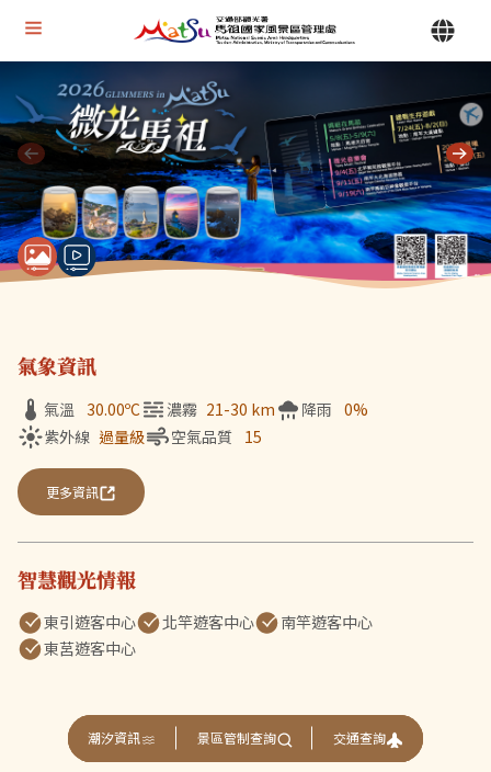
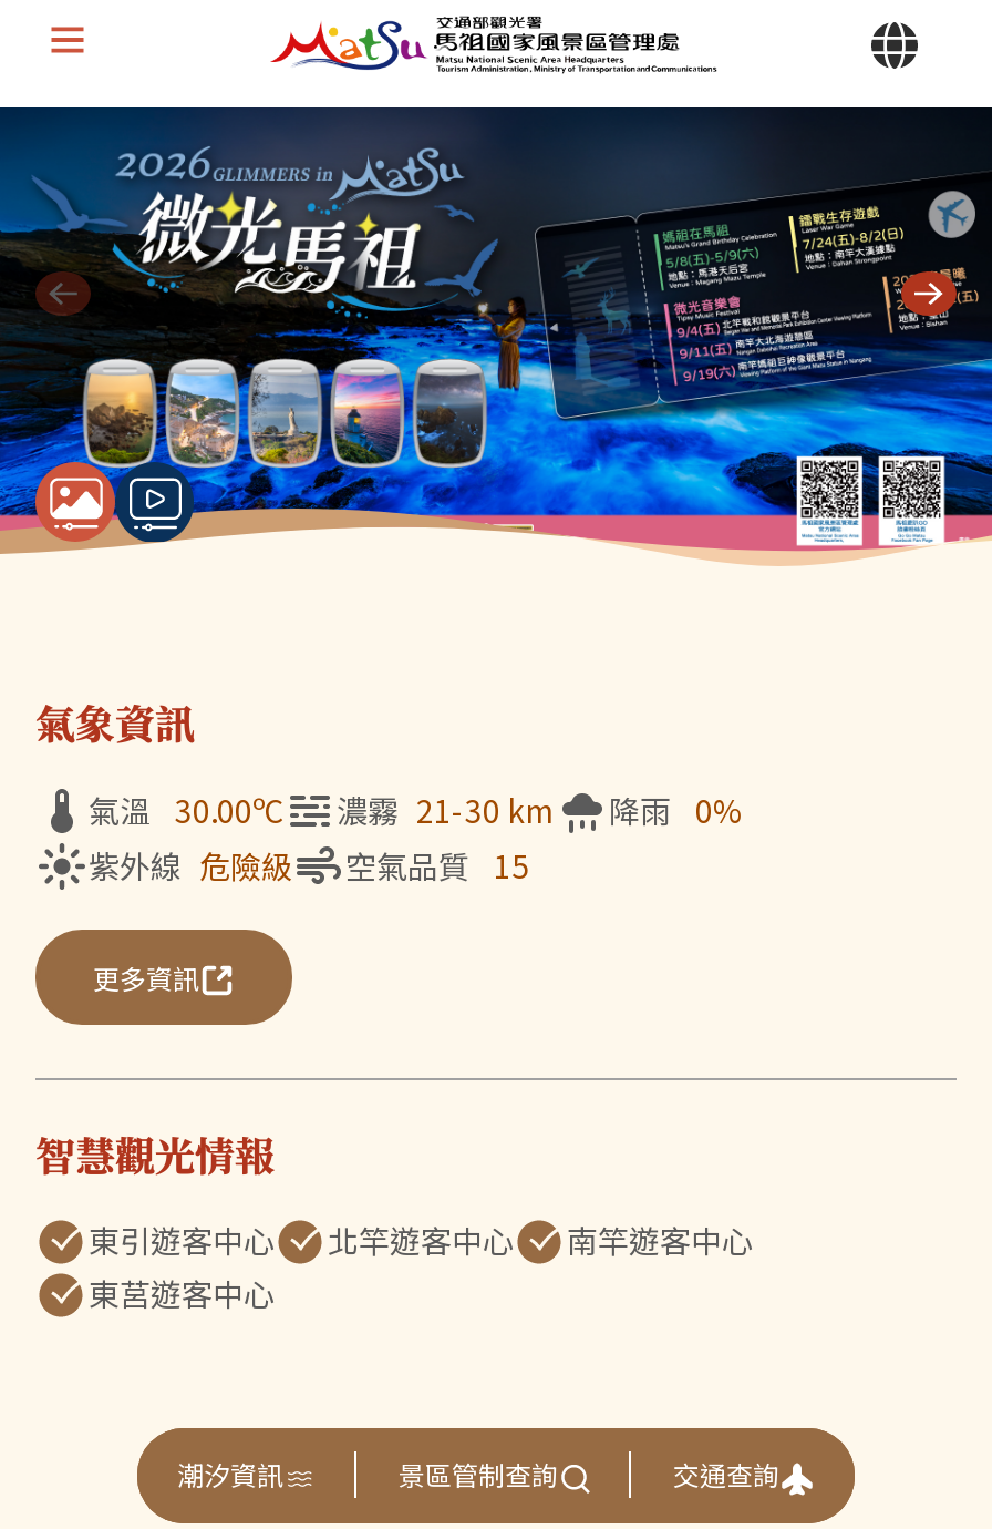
[44,426,145,448] 紫外線 過量級 -> [89,844,292,888] 紫外線 危險級

